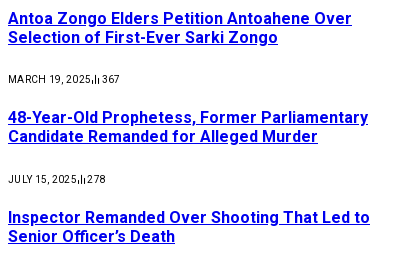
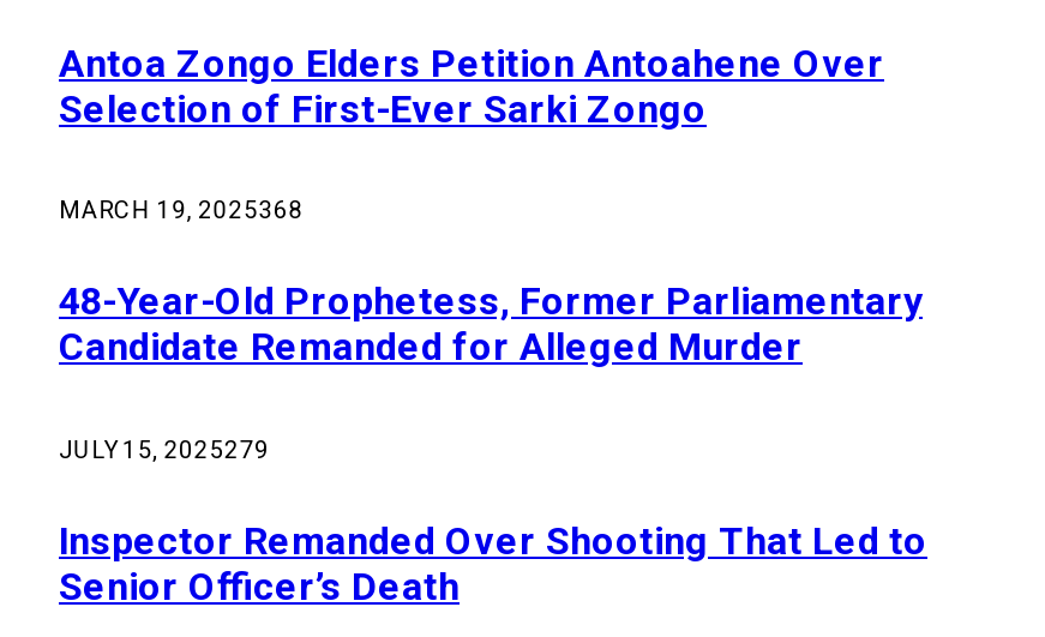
[8,74,120,85] MARCH 19, 2025 | 367 -> [59,197,304,223] MARCH 19, 2025368
[8,173,106,184] JULY 15, 2025 | 278 -> [59,435,269,462] JULY 15, 2025279

